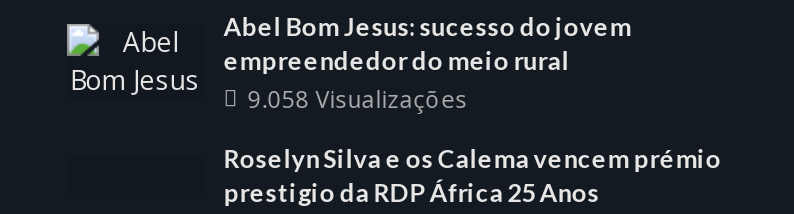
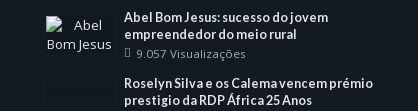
[247,85,467,115] 9.058 Visualizações -> [136,46,246,61] 9.057 Visualizações

